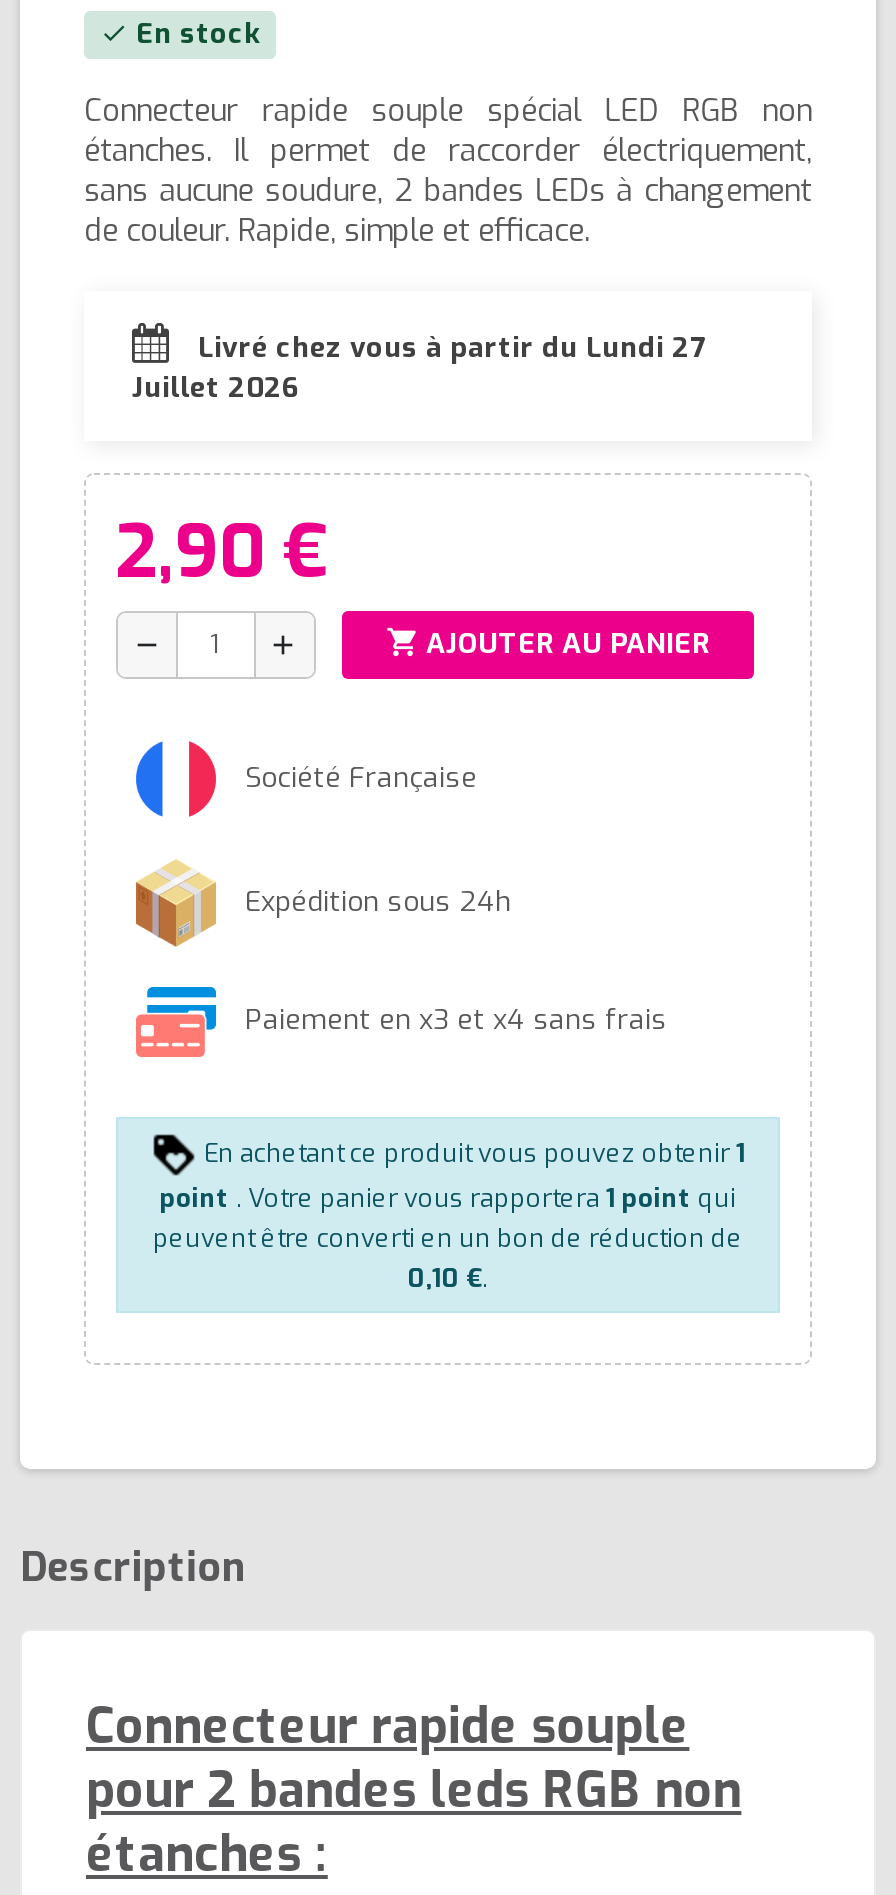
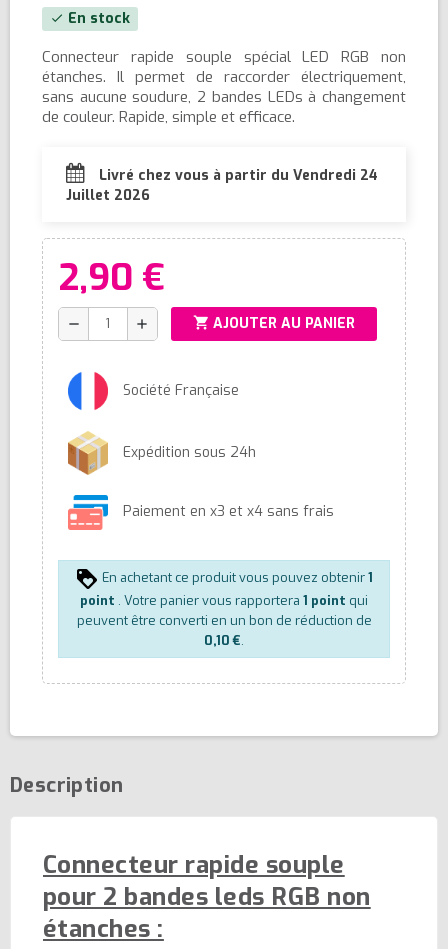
[198,329,706,367] Livré chez vous à partir du Lundi 27 -> [99,166,378,185] Livré chez vous à partir du Vendredi 24

